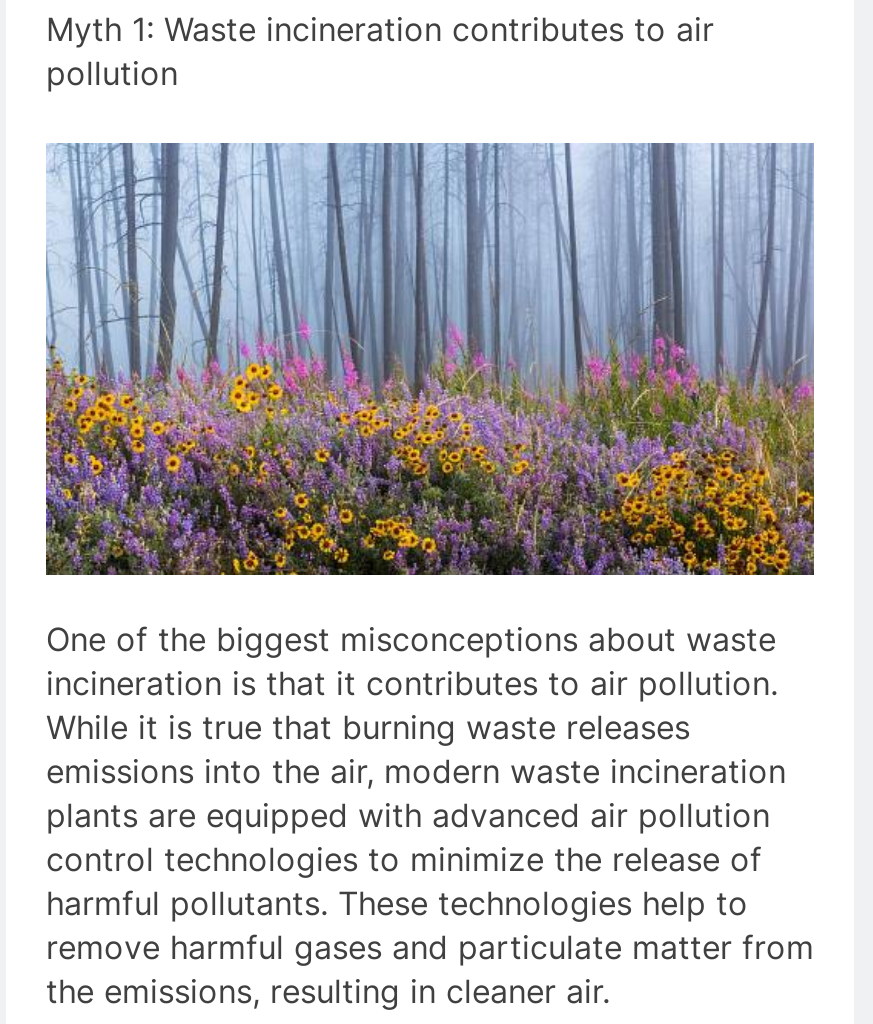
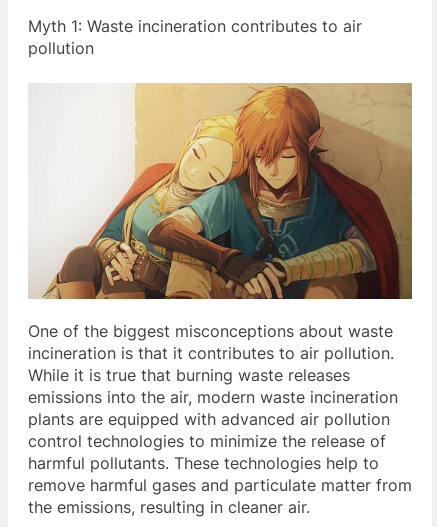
[44,141,816,577] [image] -> [28,82,413,300] [image]

